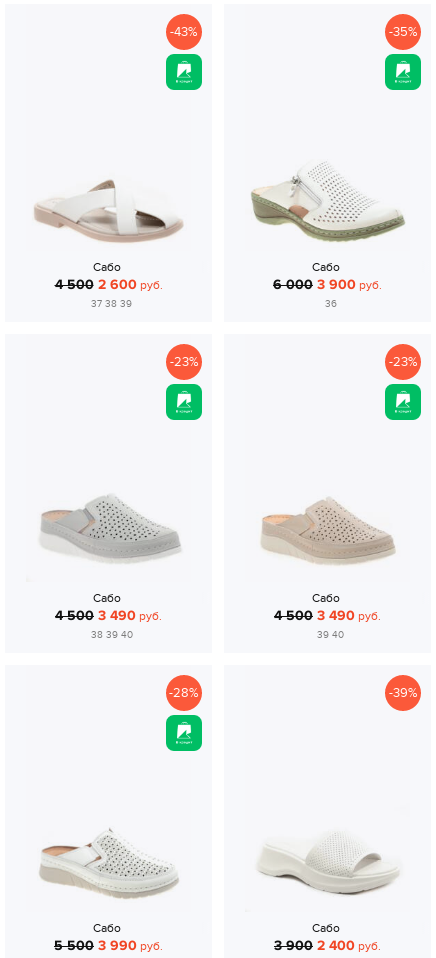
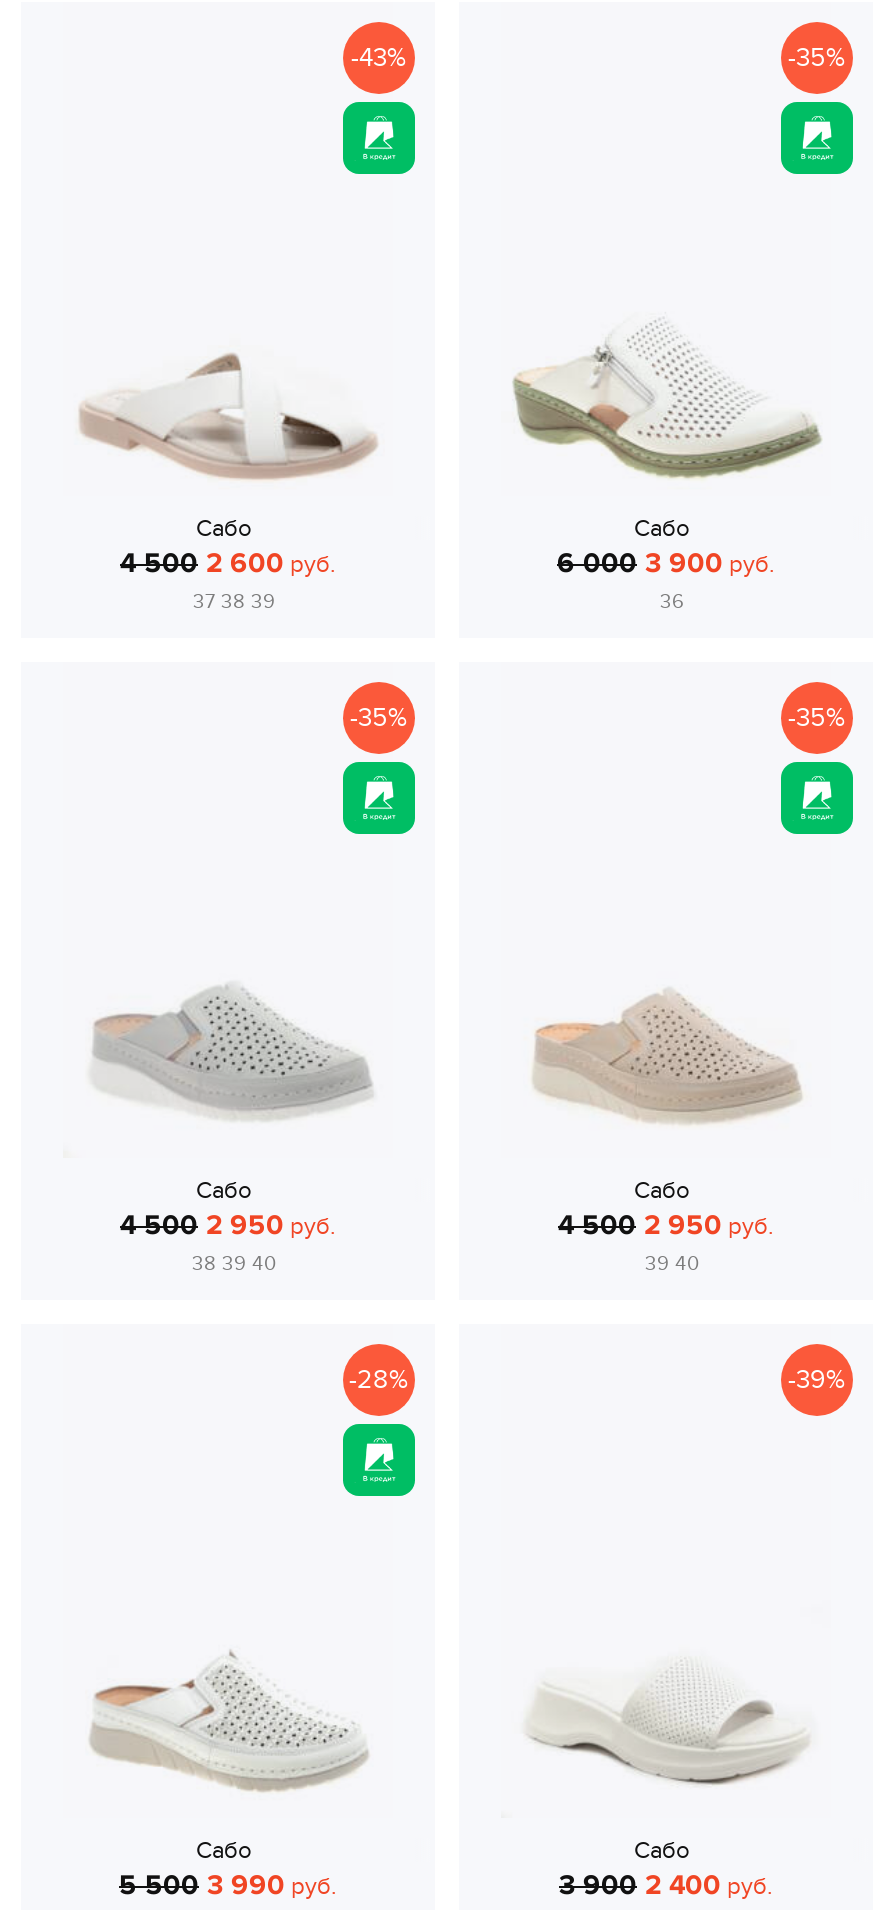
[169,354,198,370] -23% -> [350,702,408,734] -35%
[388,354,417,370] -23% -> [788,702,846,734] -35%
[55,606,162,623] 4 500 3 490 руб. -> [120,1207,336,1241] 4 500 2 950 руб.
[274,606,381,623] 4 500 3 490 руб. -> [558,1207,774,1241] 4 500 2 950 руб.

